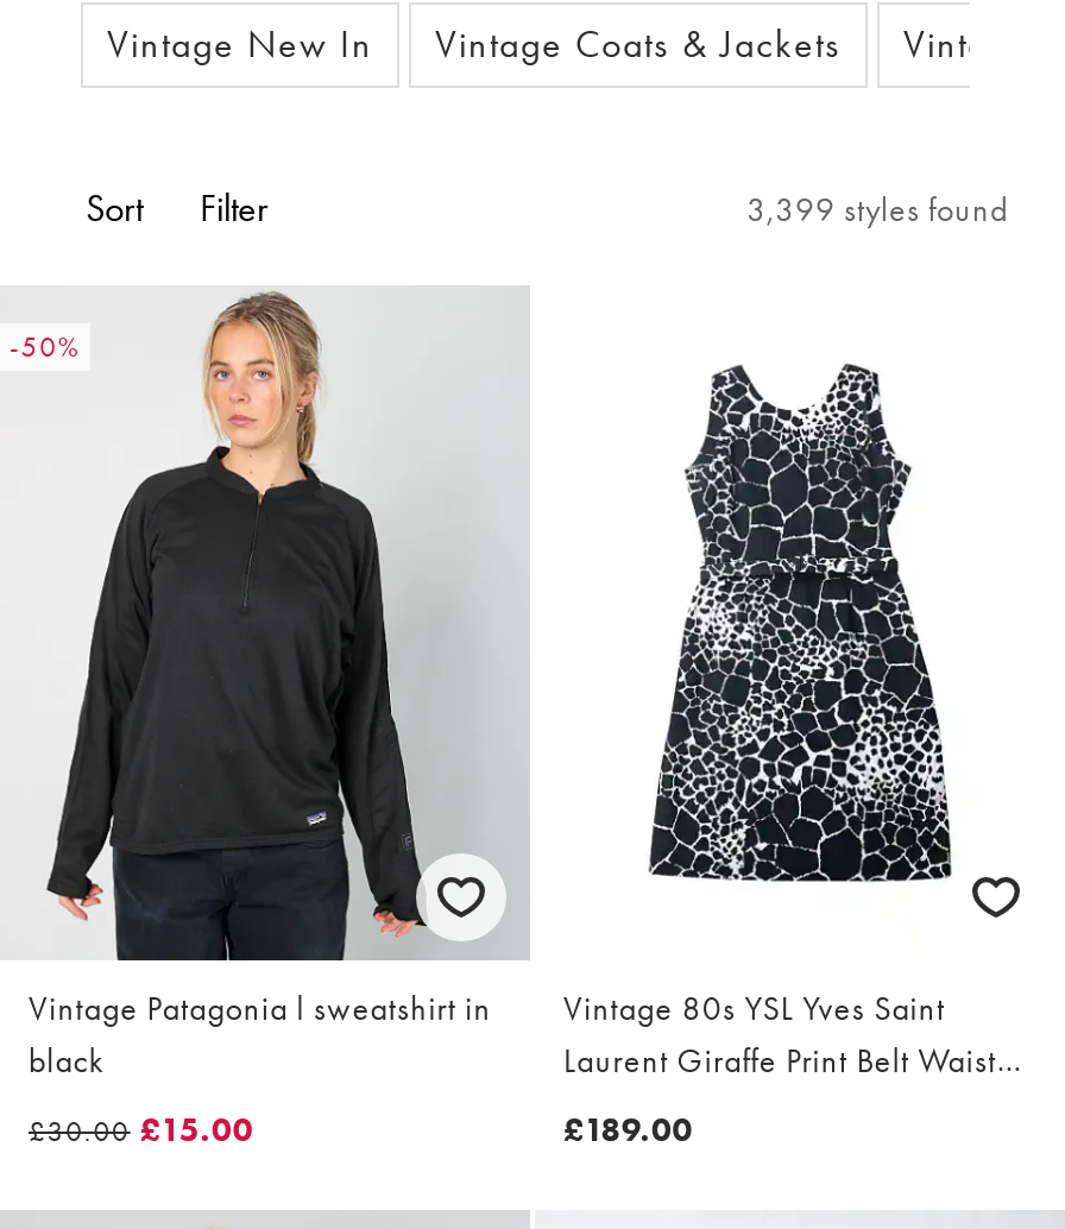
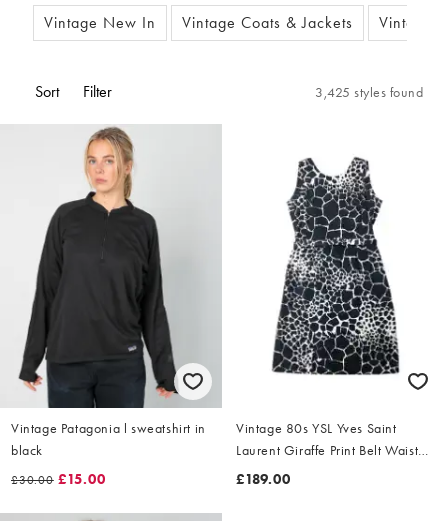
[10,188,1008,366] 3,399 styles found | -50% -> [315,83,423,101] 3,425 styles found

